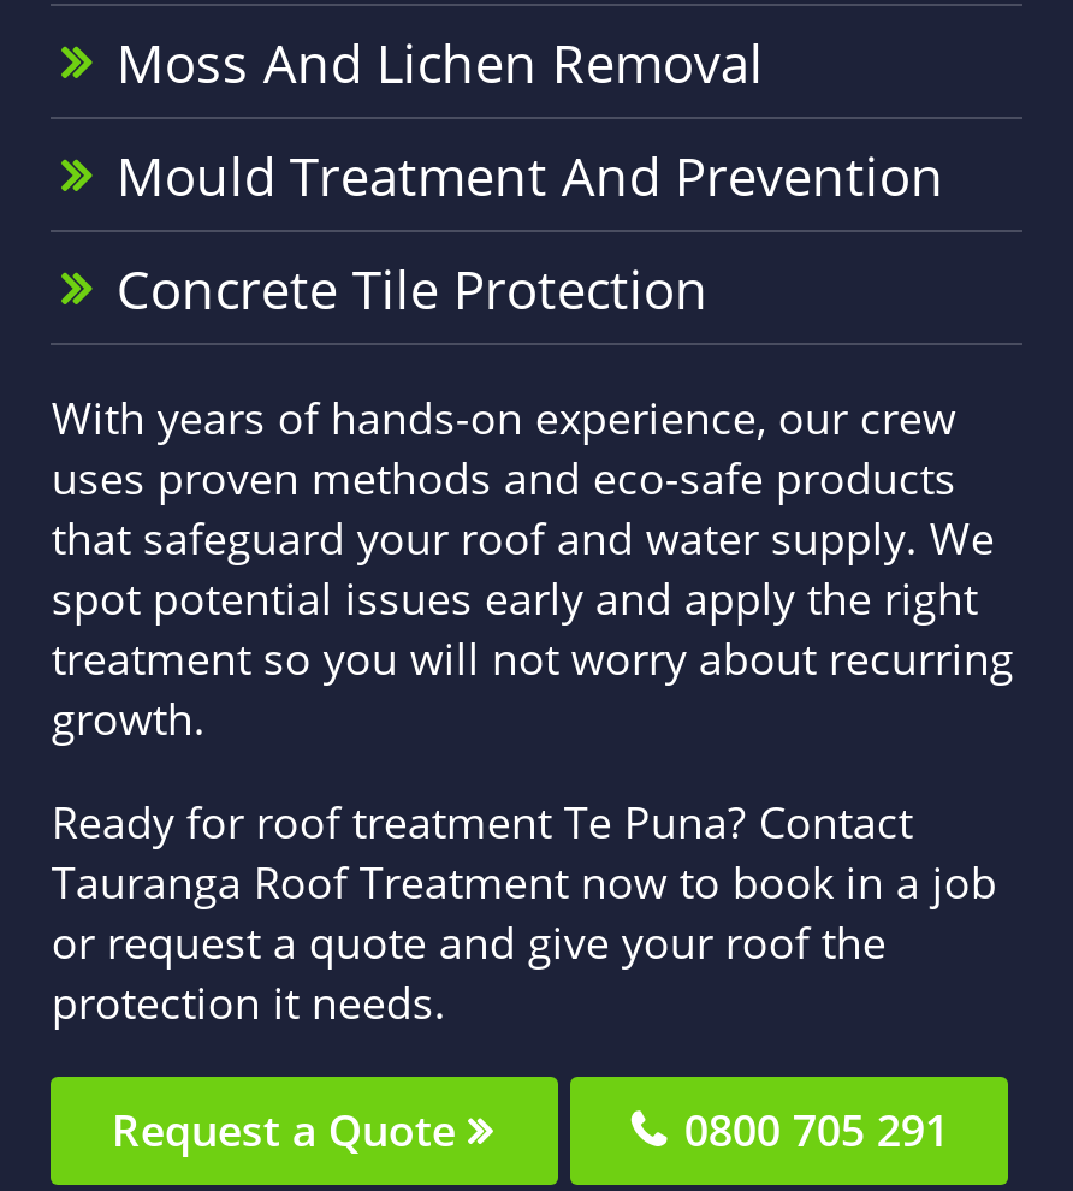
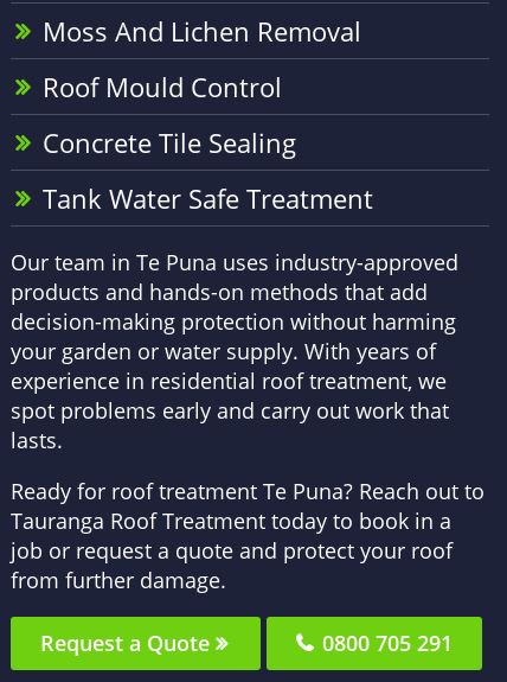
[51,139,1014,1031] Mould Treatment And Prevention | Concrete Tile Protection | With years of hands-on experience, our crew | uses proven methods and eco-safe products | that safeguard your roof and water supply. We | spot potential issues early and apply the right | treatment so you will not worry about recurring | growth. | Ready for roof treatment Te Puna? Contact | Tauranga Roof Treatment now to book in a job | or request a quote and give your roof the | protection it needs. -> [11,68,485,594] Roof Mould Control | Concrete Tile Sealing | Tank Water Safe Treatment | Our team in Te Puna uses industry-approved | products and hands-on methods that add | decision-making protection without harming | your garden or water supply. With years of | experience in residential roof treatment, we | spot problems early and carry out work that | lasts. | Ready for roof treatment Te Puna? Reach out to | Tauranga Roof Treatment today to book in a | job or request a quote and protect your roof | from further damage.

